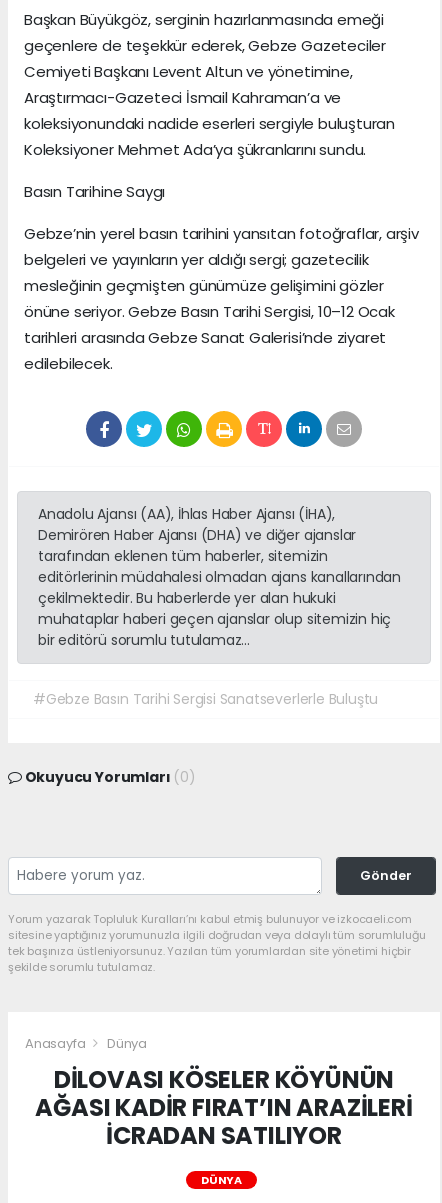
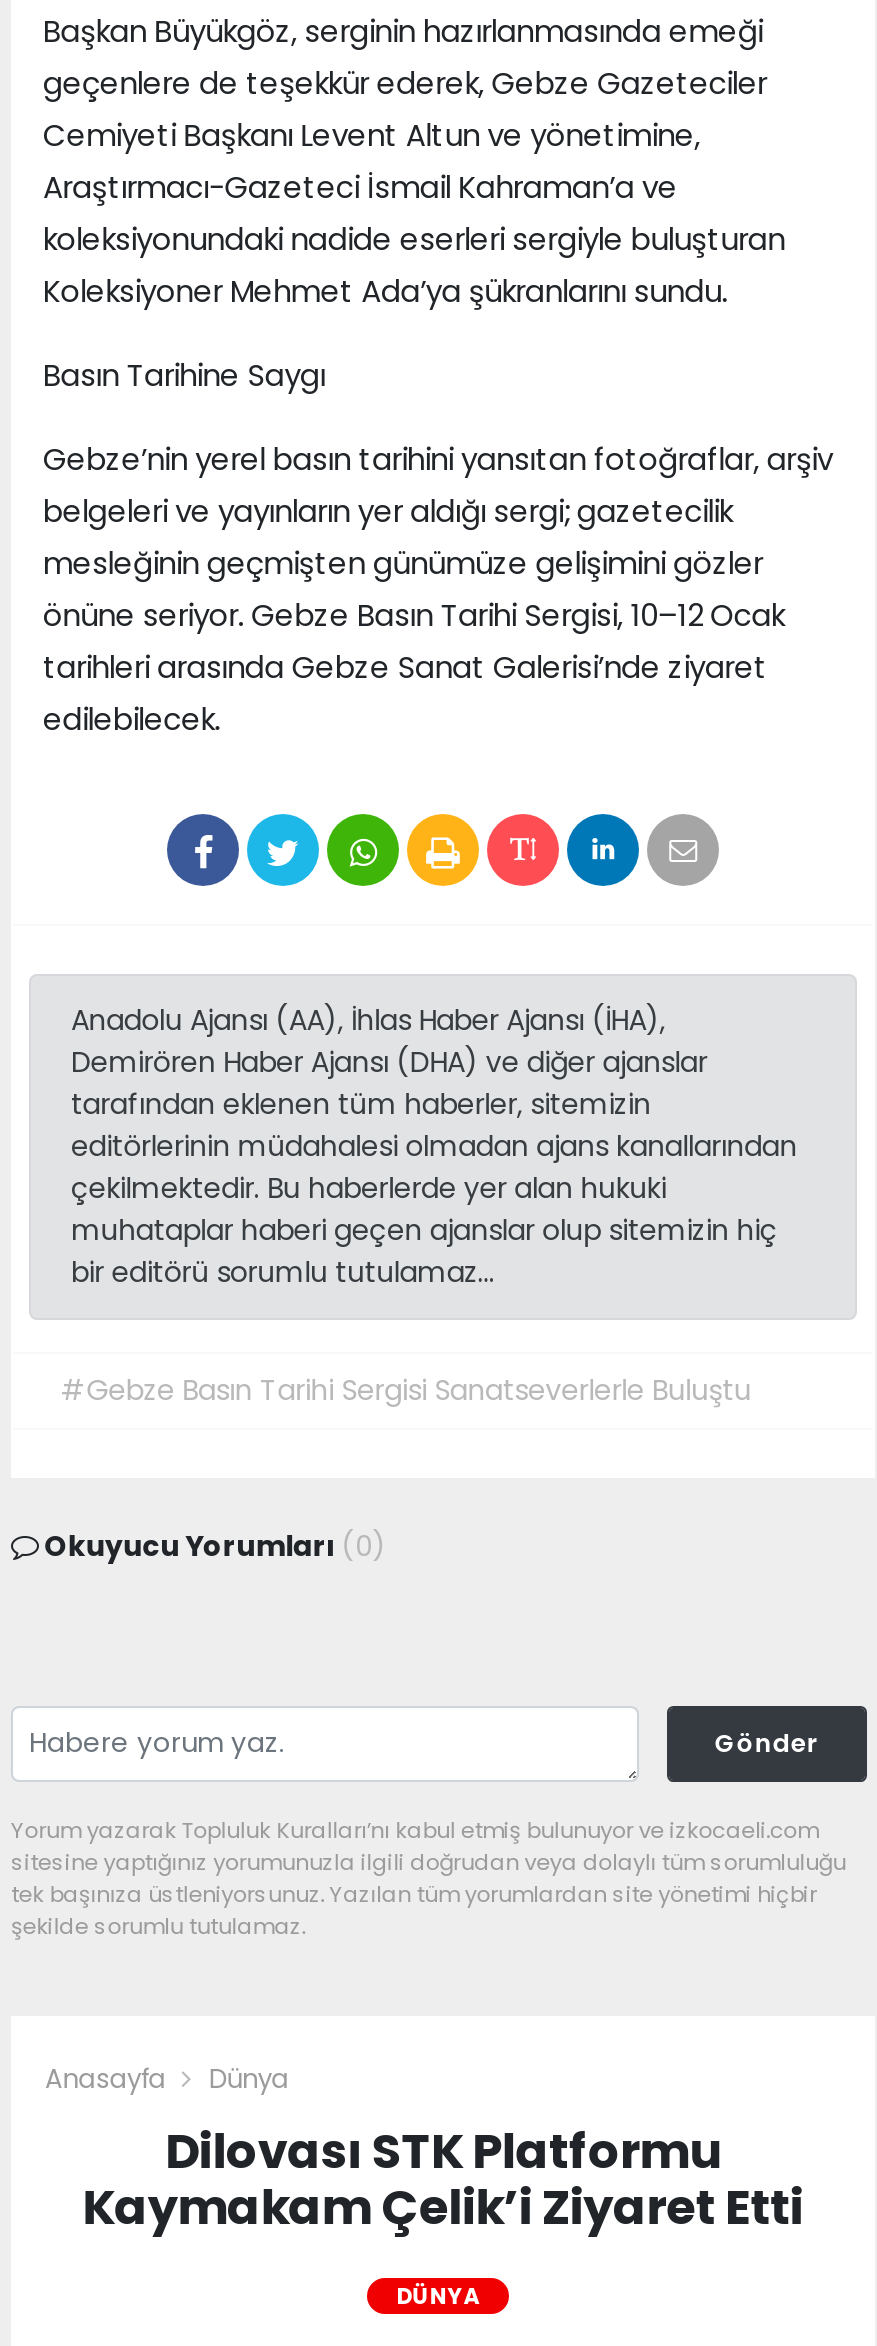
[35,1063,413,1152] DİLOVASI KÖSELER KÖYÜNÜN | AĞASI KADİR FIRAT’IN ARAZİLERİ | İCRADAN SATILIYOR -> [83,2118,803,2240] Dilovası STK Platformu | Kaymakam Çelik’i Ziyaret Etti

